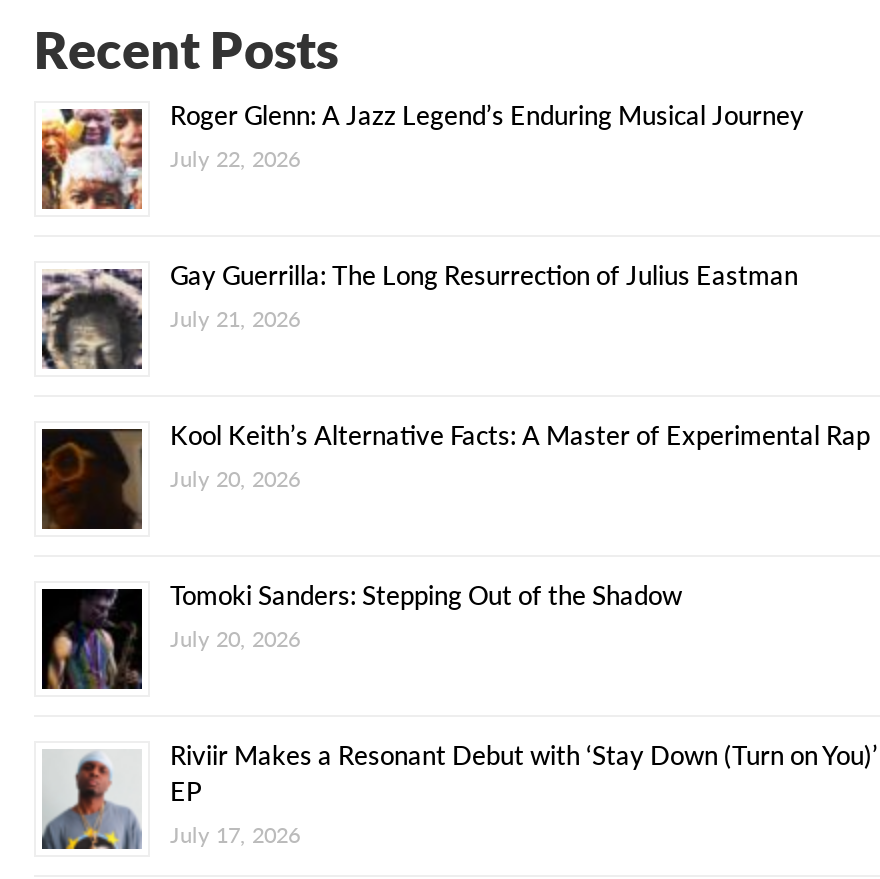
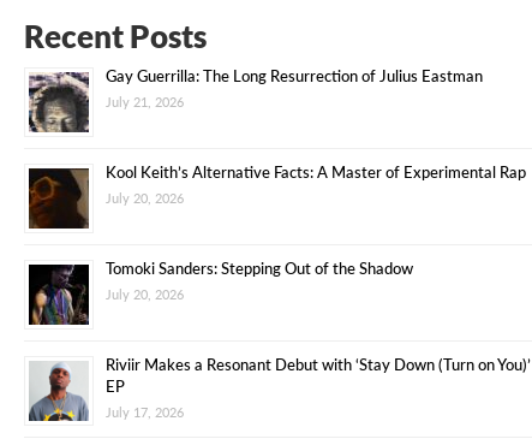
[40,98,804,211] [image] | Roger Glenn: A Jazz Legend’s Enduring Musical Journey | July 22, 2026 -> none

